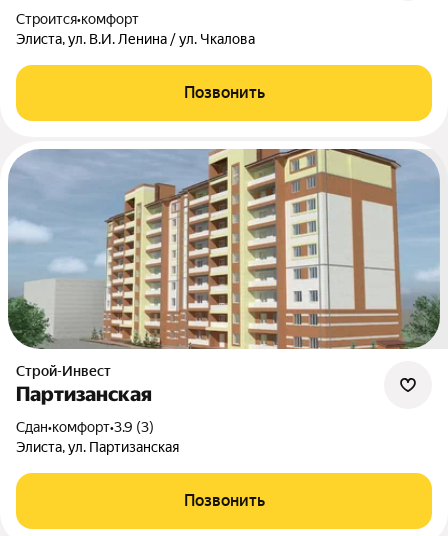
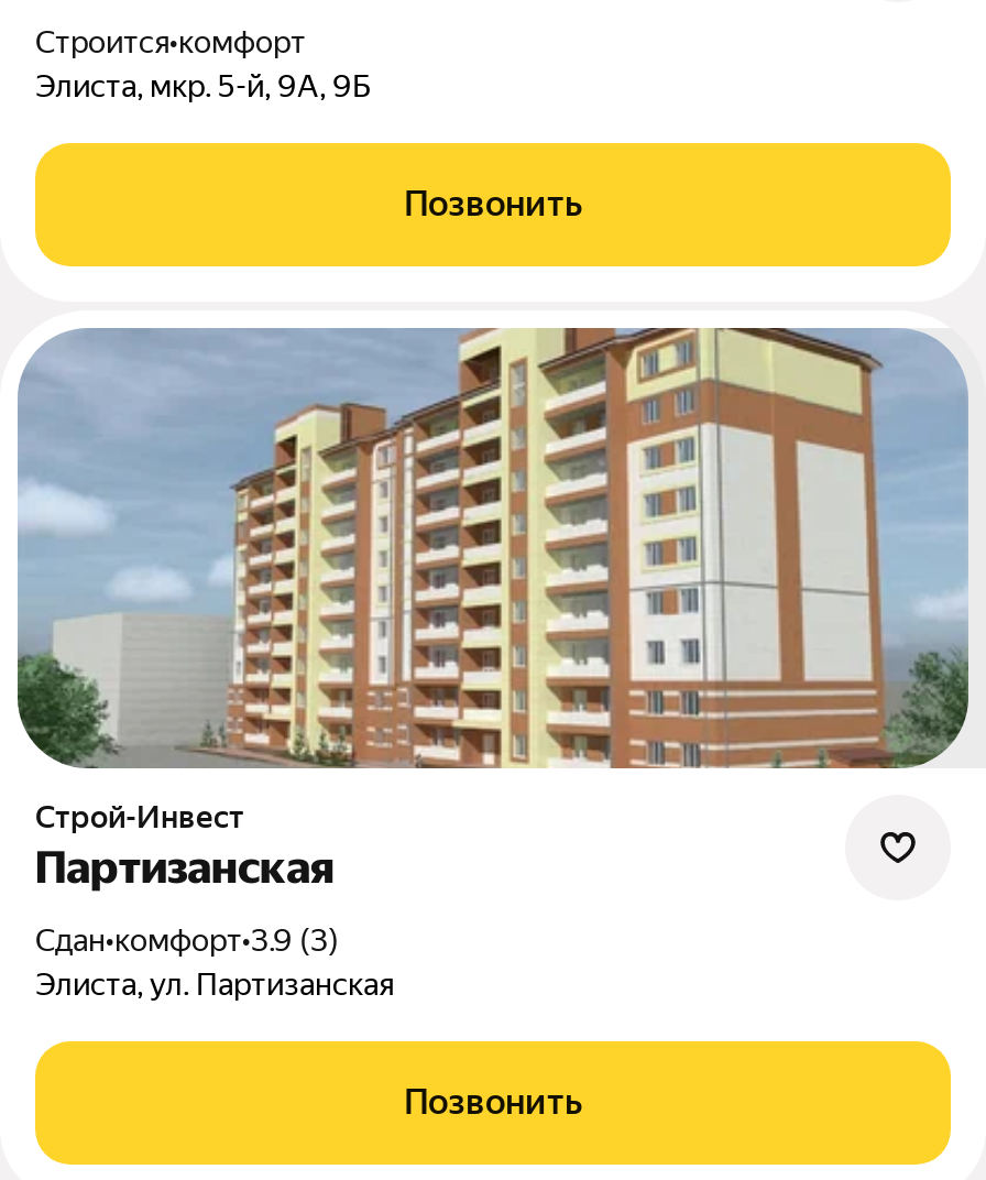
[16,31,255,47] Элиста, ул. В.И. Ленина / ул. Чкалова -> [35,68,372,103] Элиста, мкр. 5-й, 9А, 9Б

